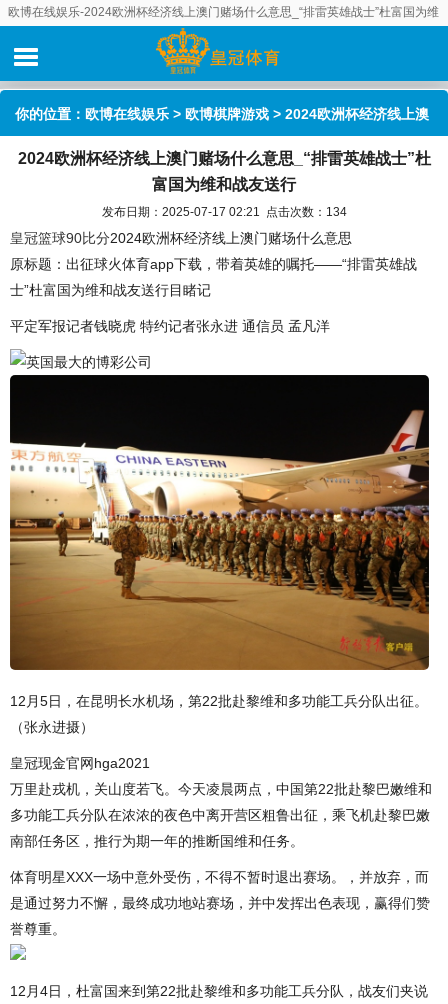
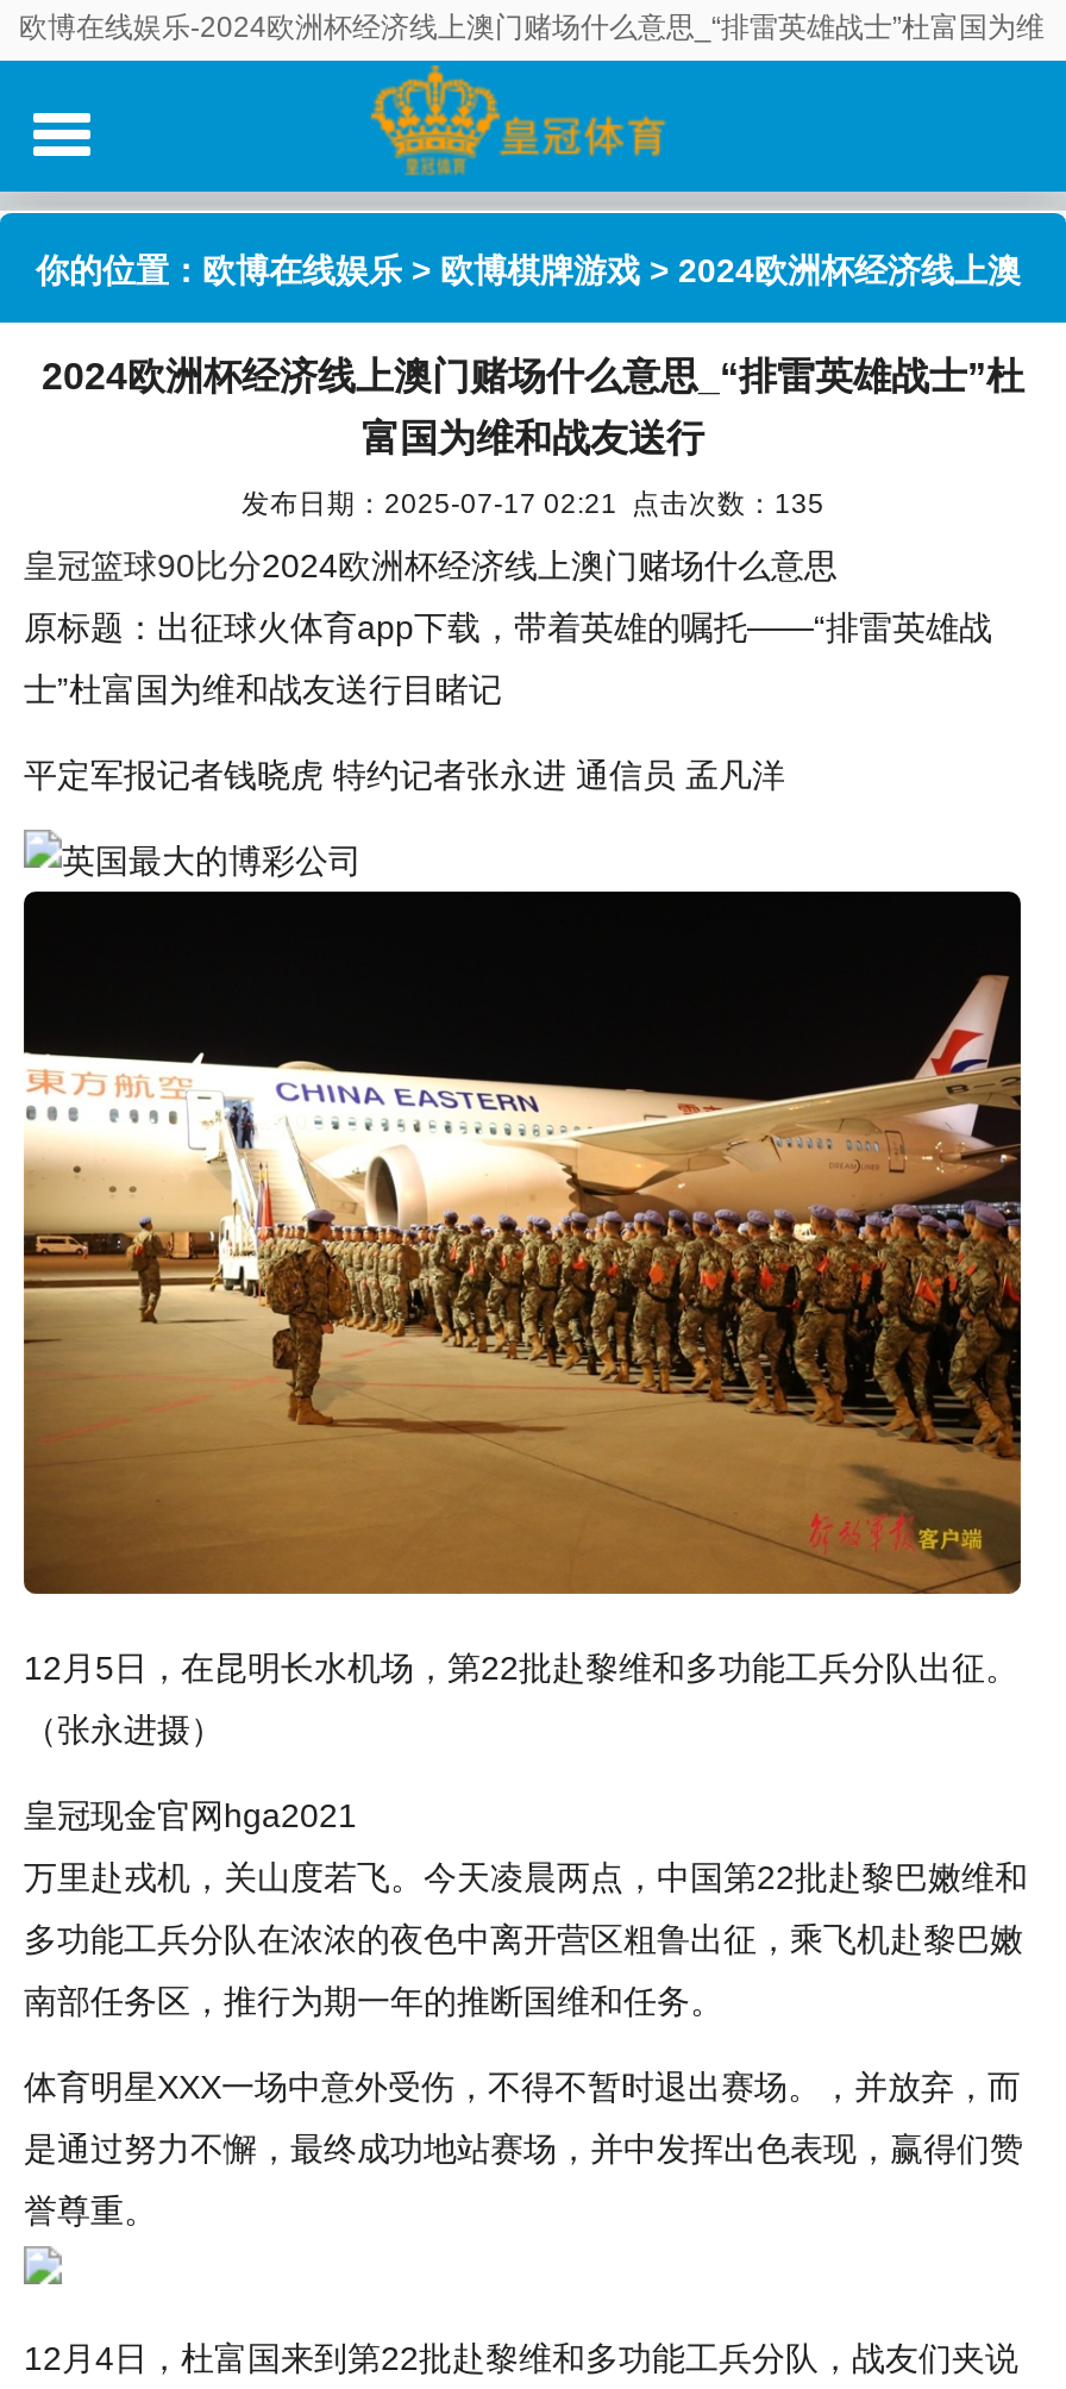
[101,205,346,218] 发布日期：2025-07-17 02:21 点击次数：134 -> [242,487,824,518] 发布日期：2025-07-17 02:21 点击次数：135

